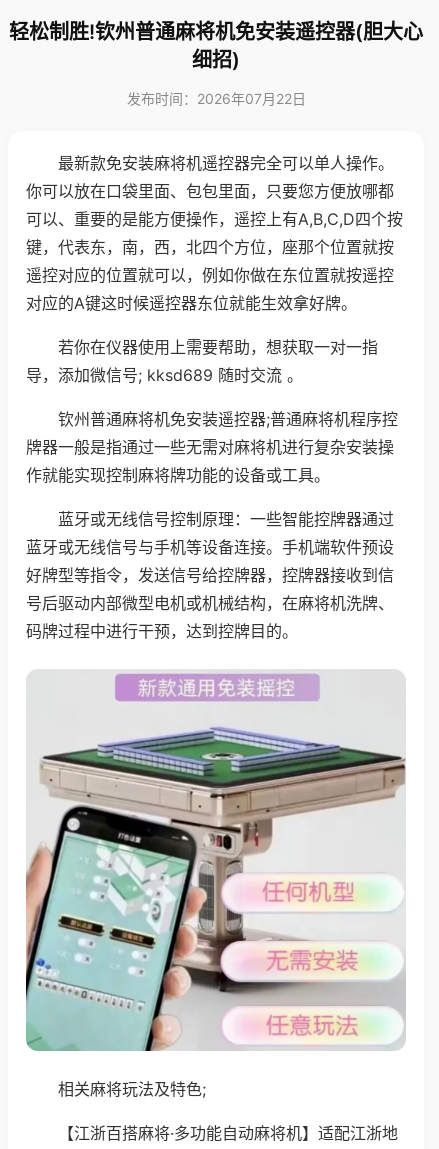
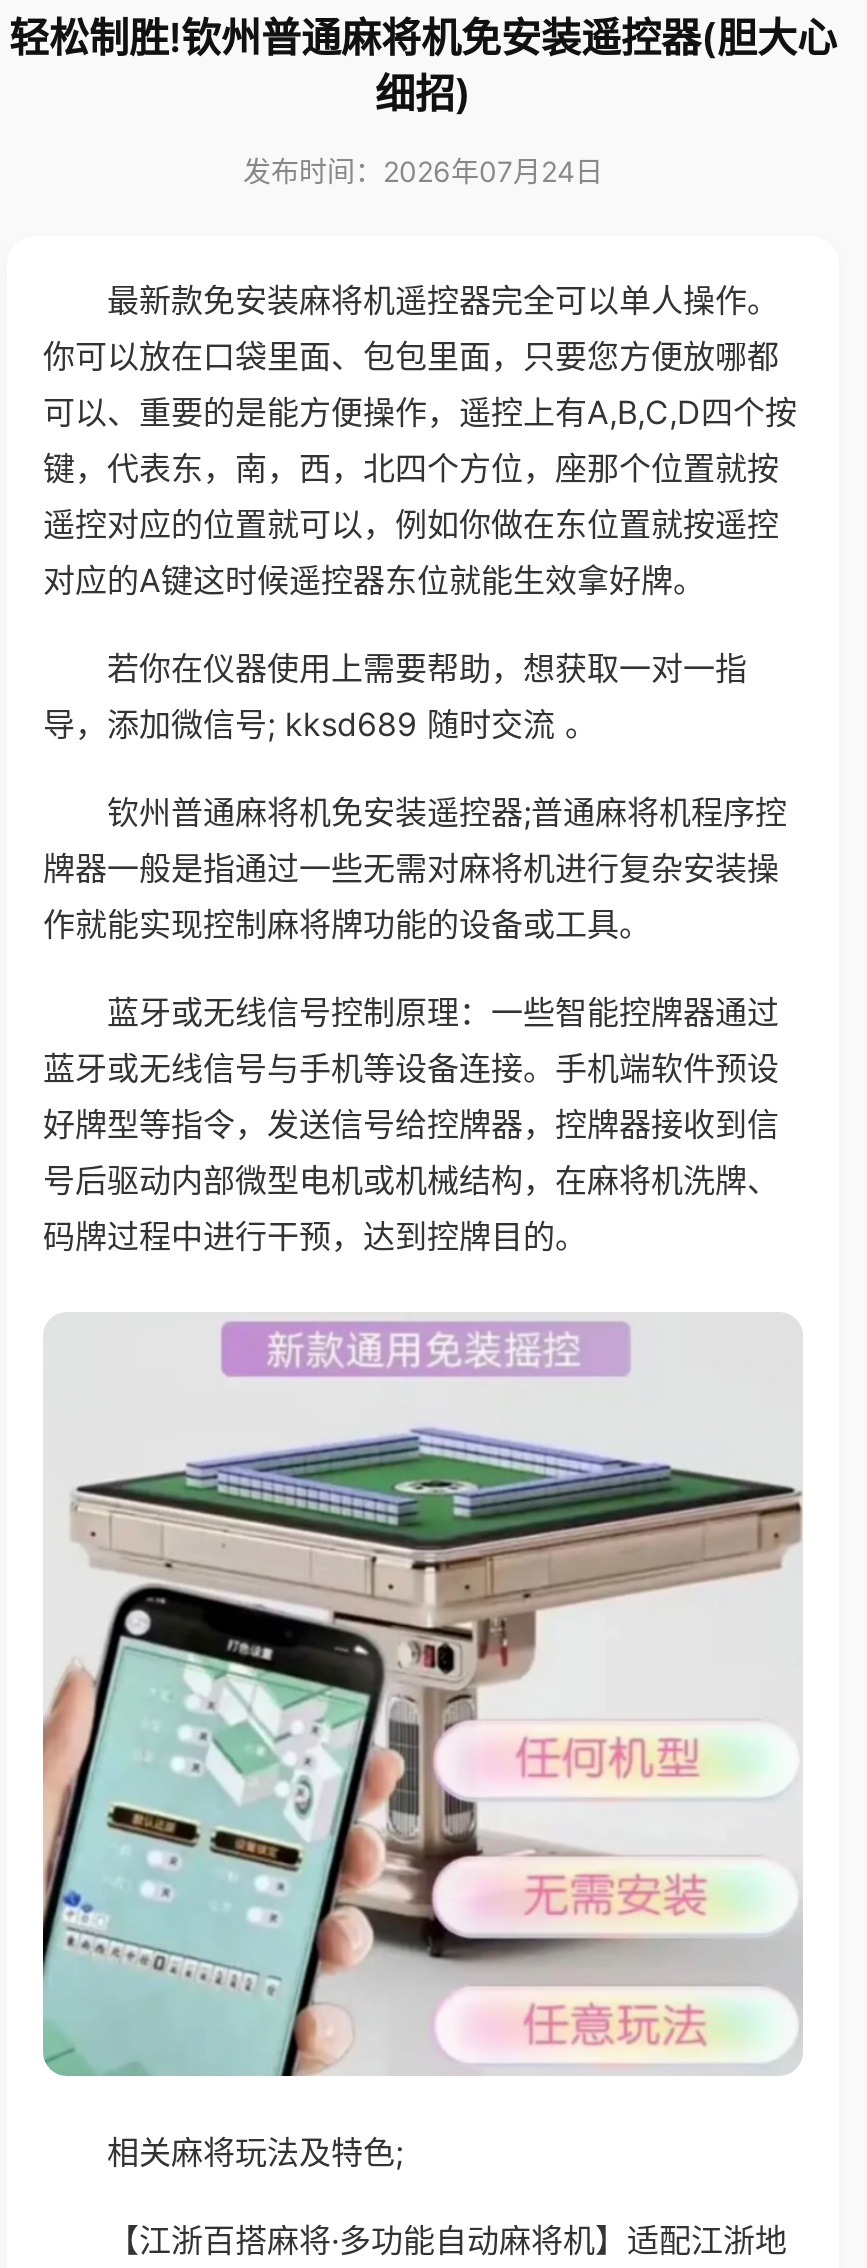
[126,90,305,107] 发布时间：2026年07月22日 -> [243,154,603,188] 发布时间：2026年07月24日

